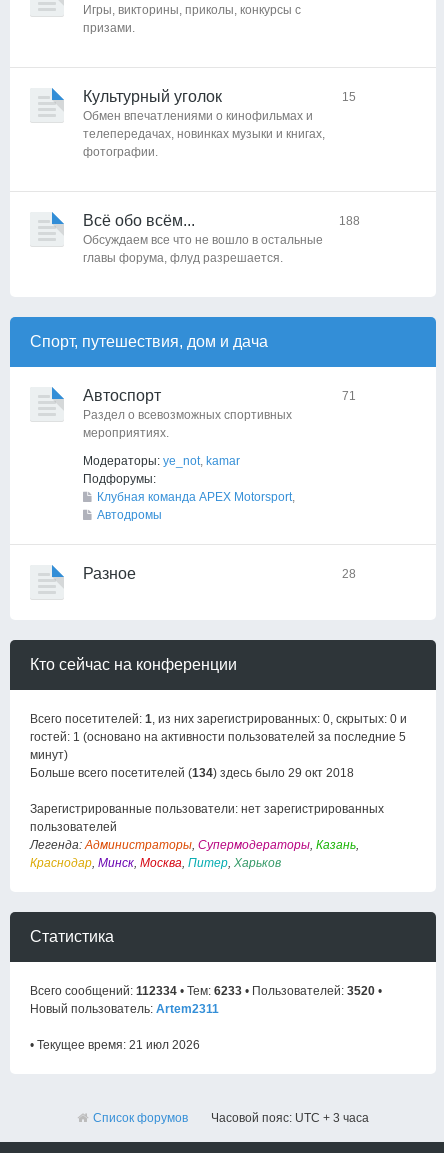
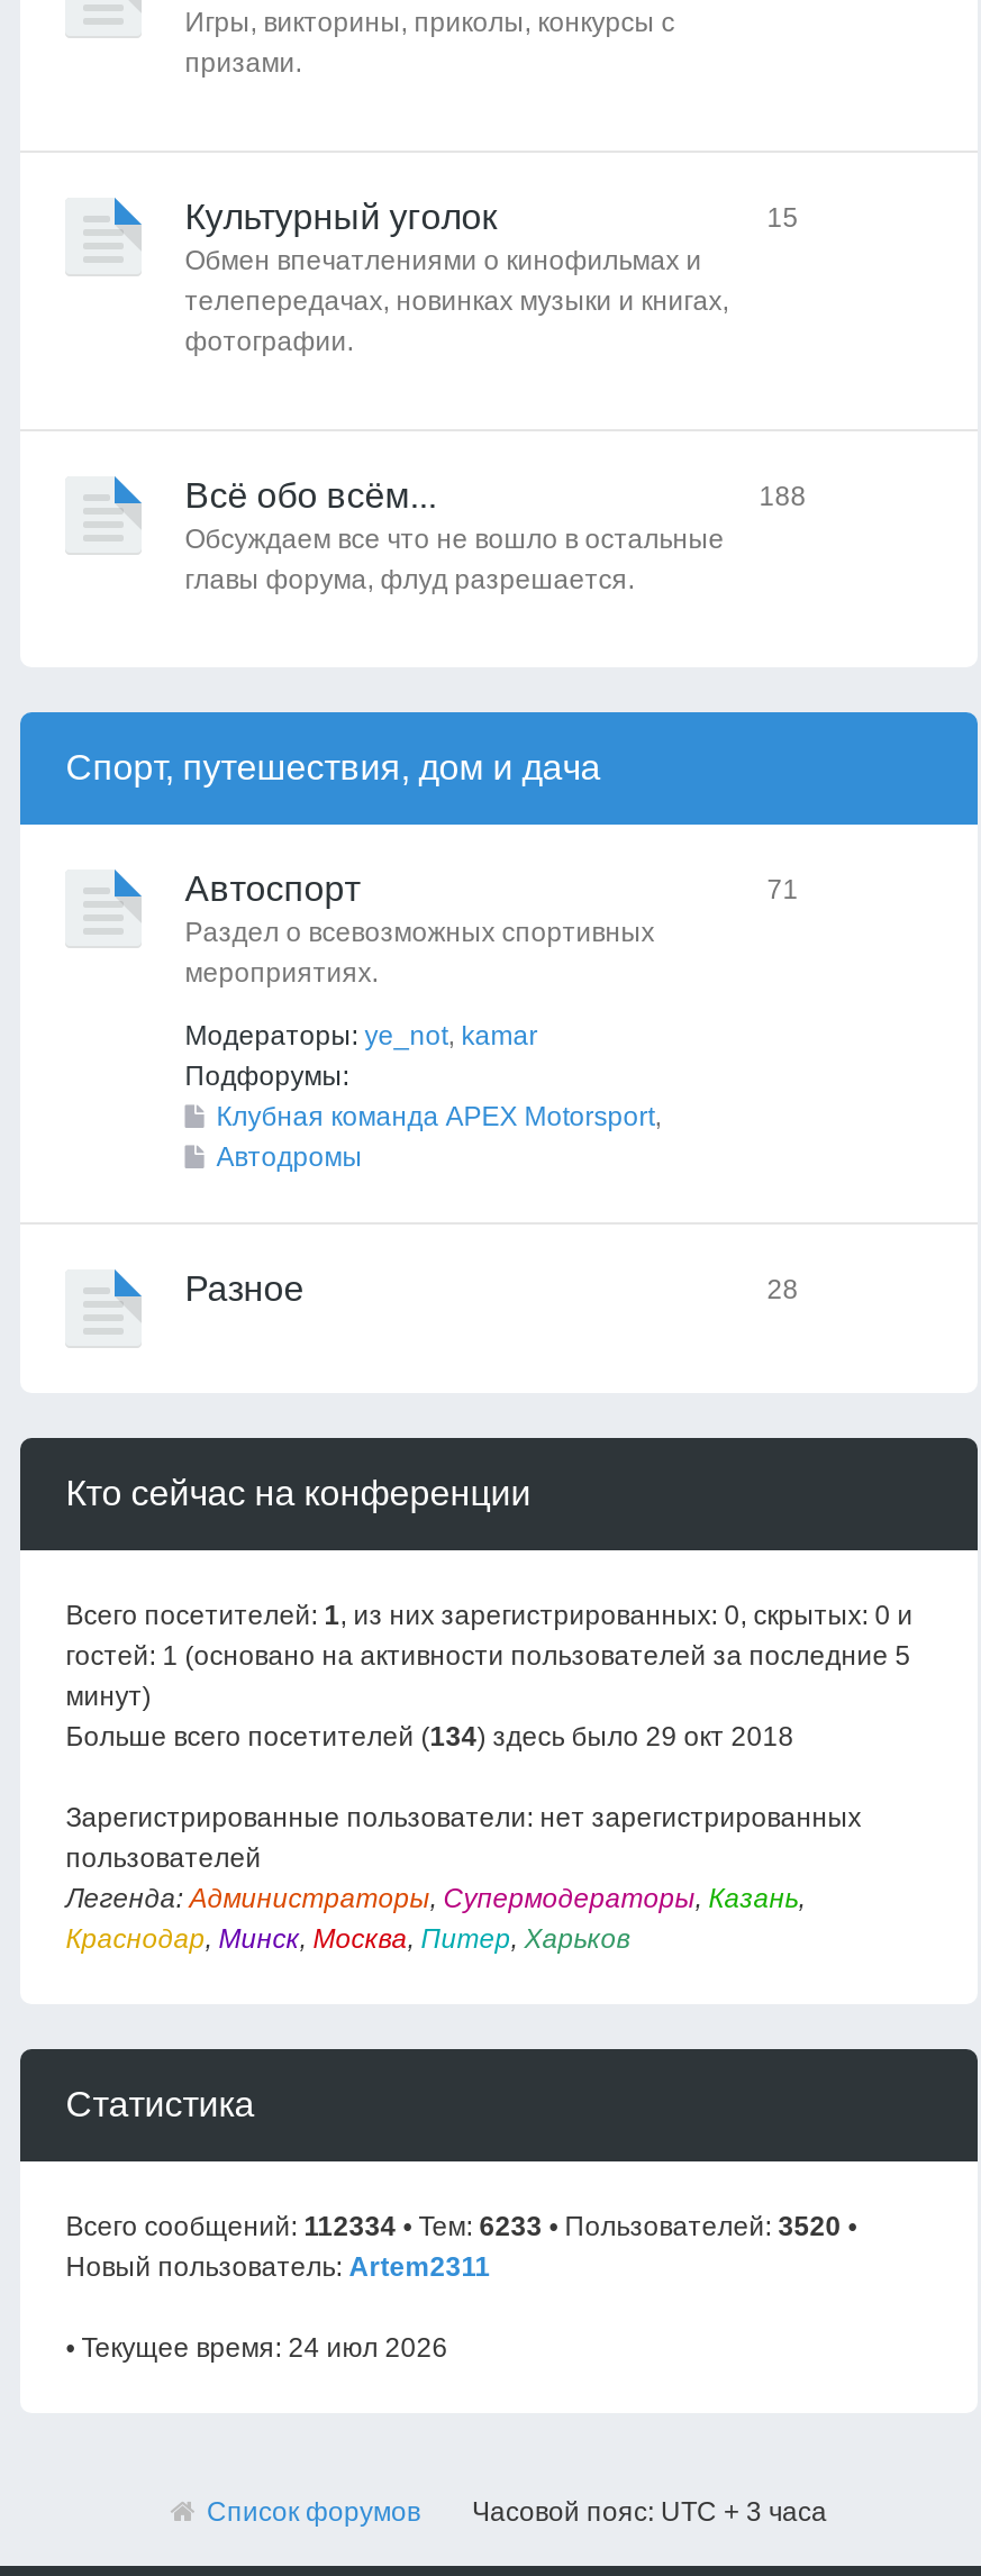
[30,1038,200,1052] • Текущее время: 21 июл 2026 -> [66,2332,448,2364] • Текущее время: 24 июл 2026

